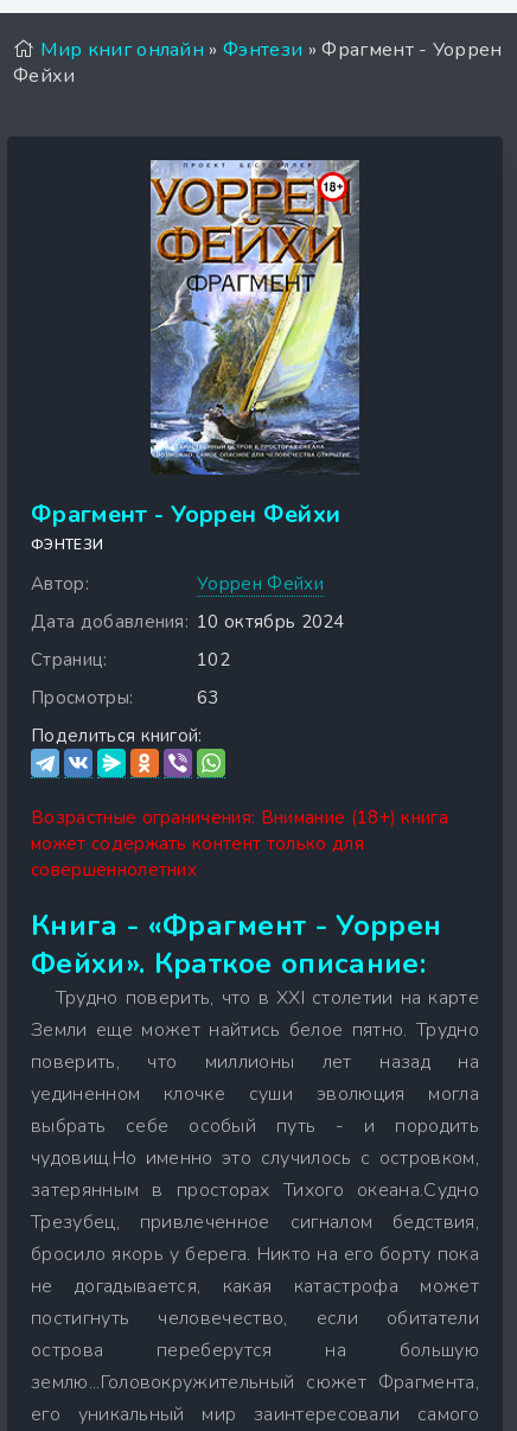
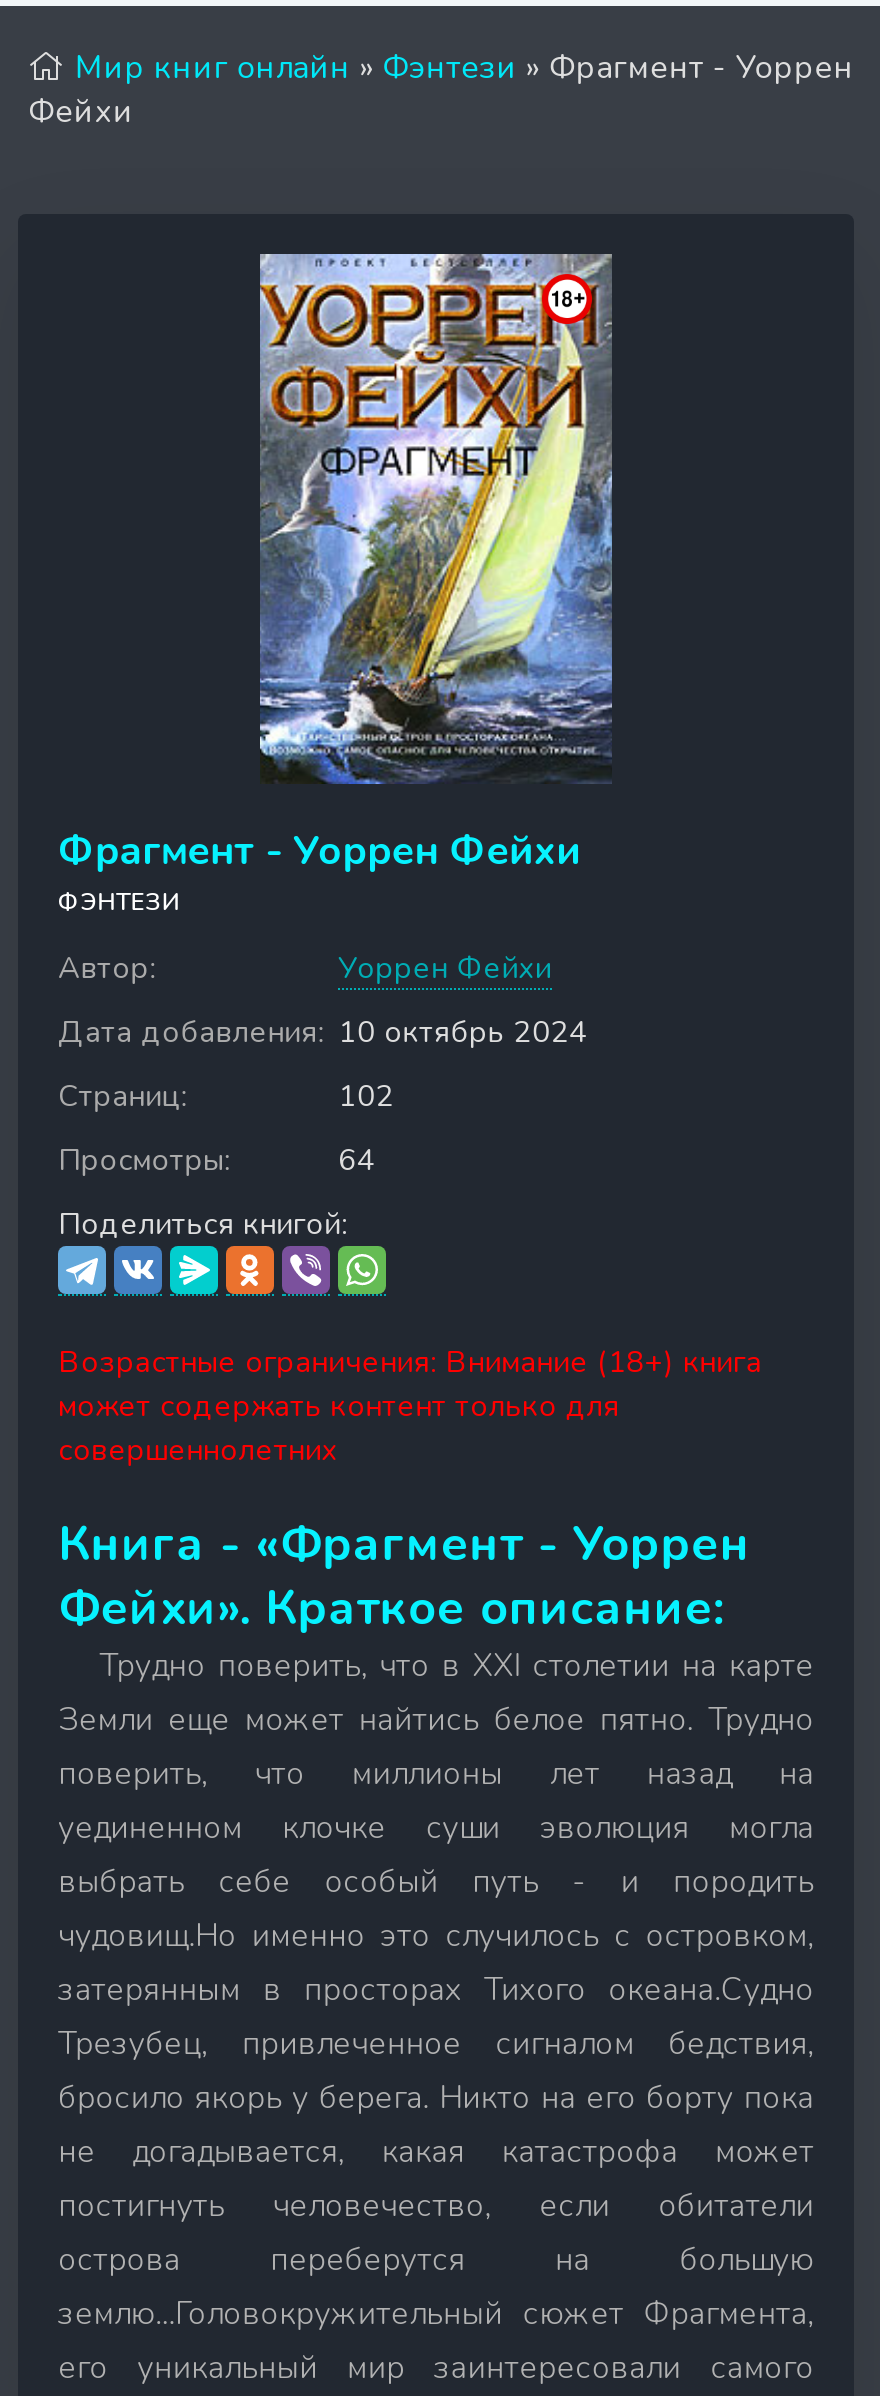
[197,686,219,710] 63 -> [338,1140,375,1180] 64

